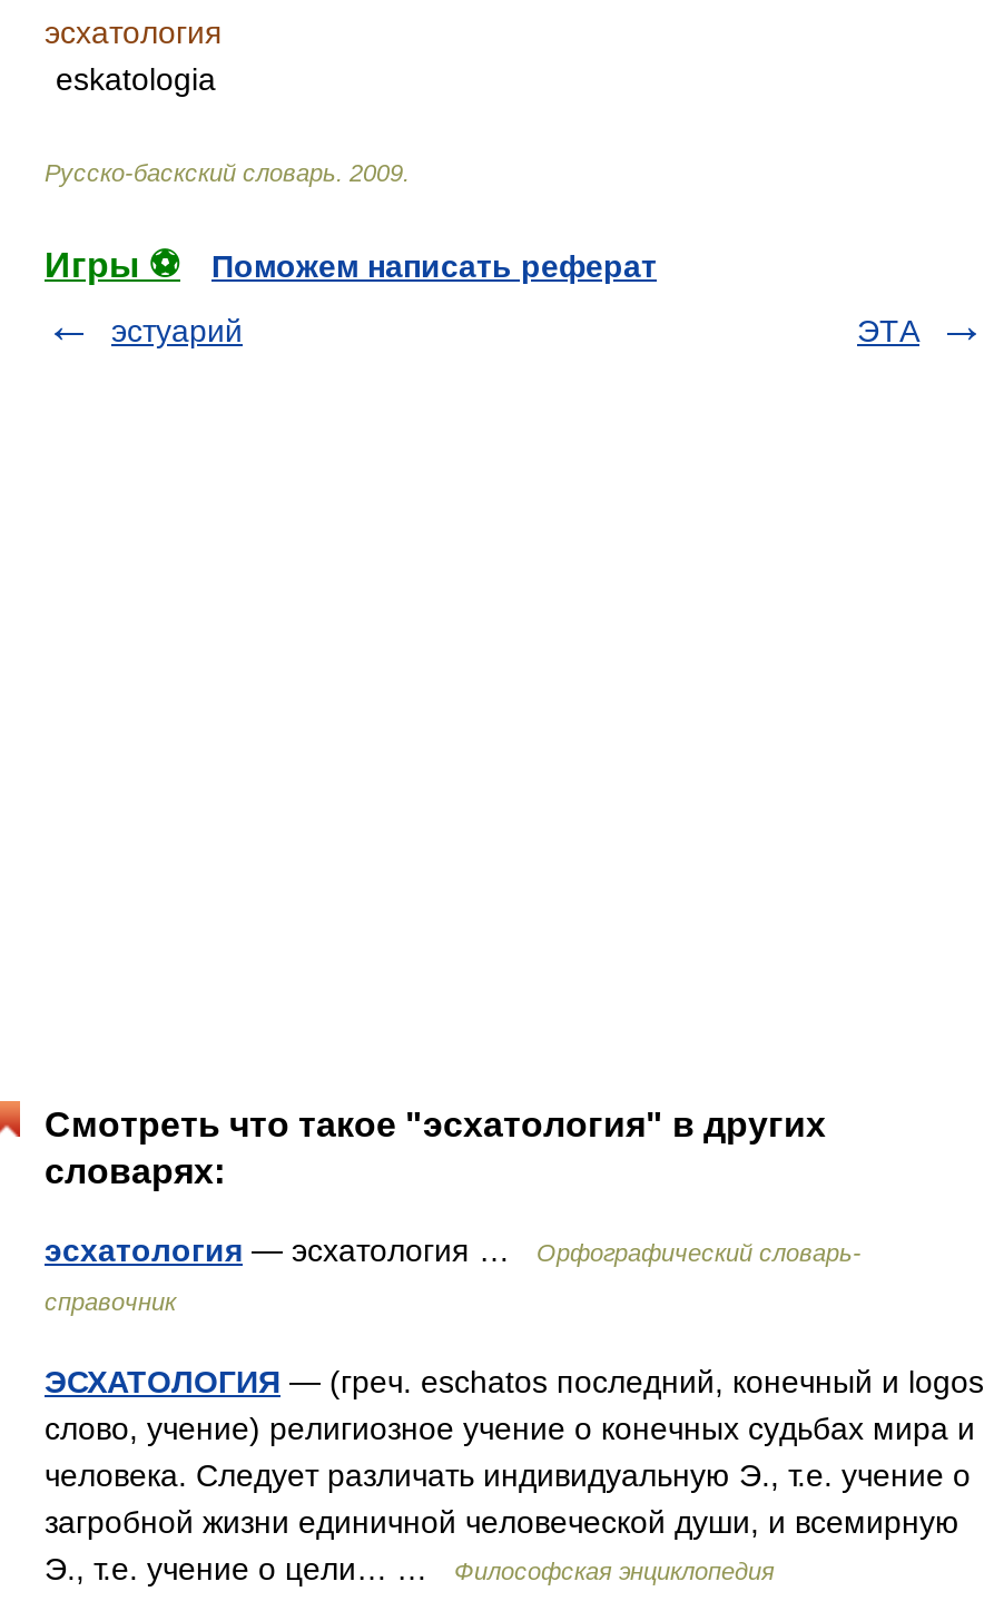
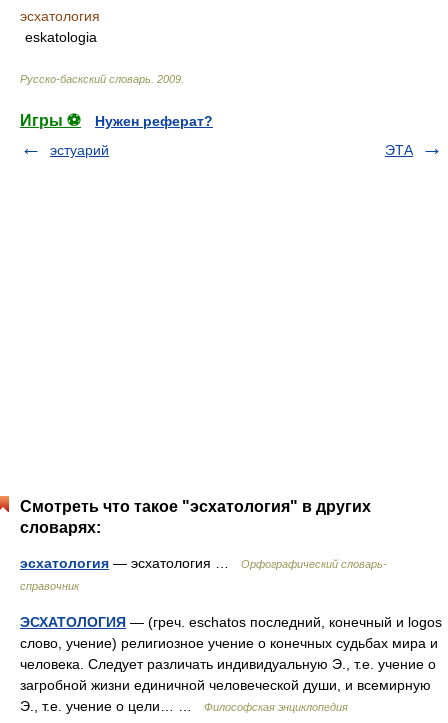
[211,248,657,284] Поможем написать реферат -> [95,113,213,129] Нужен реферат?

